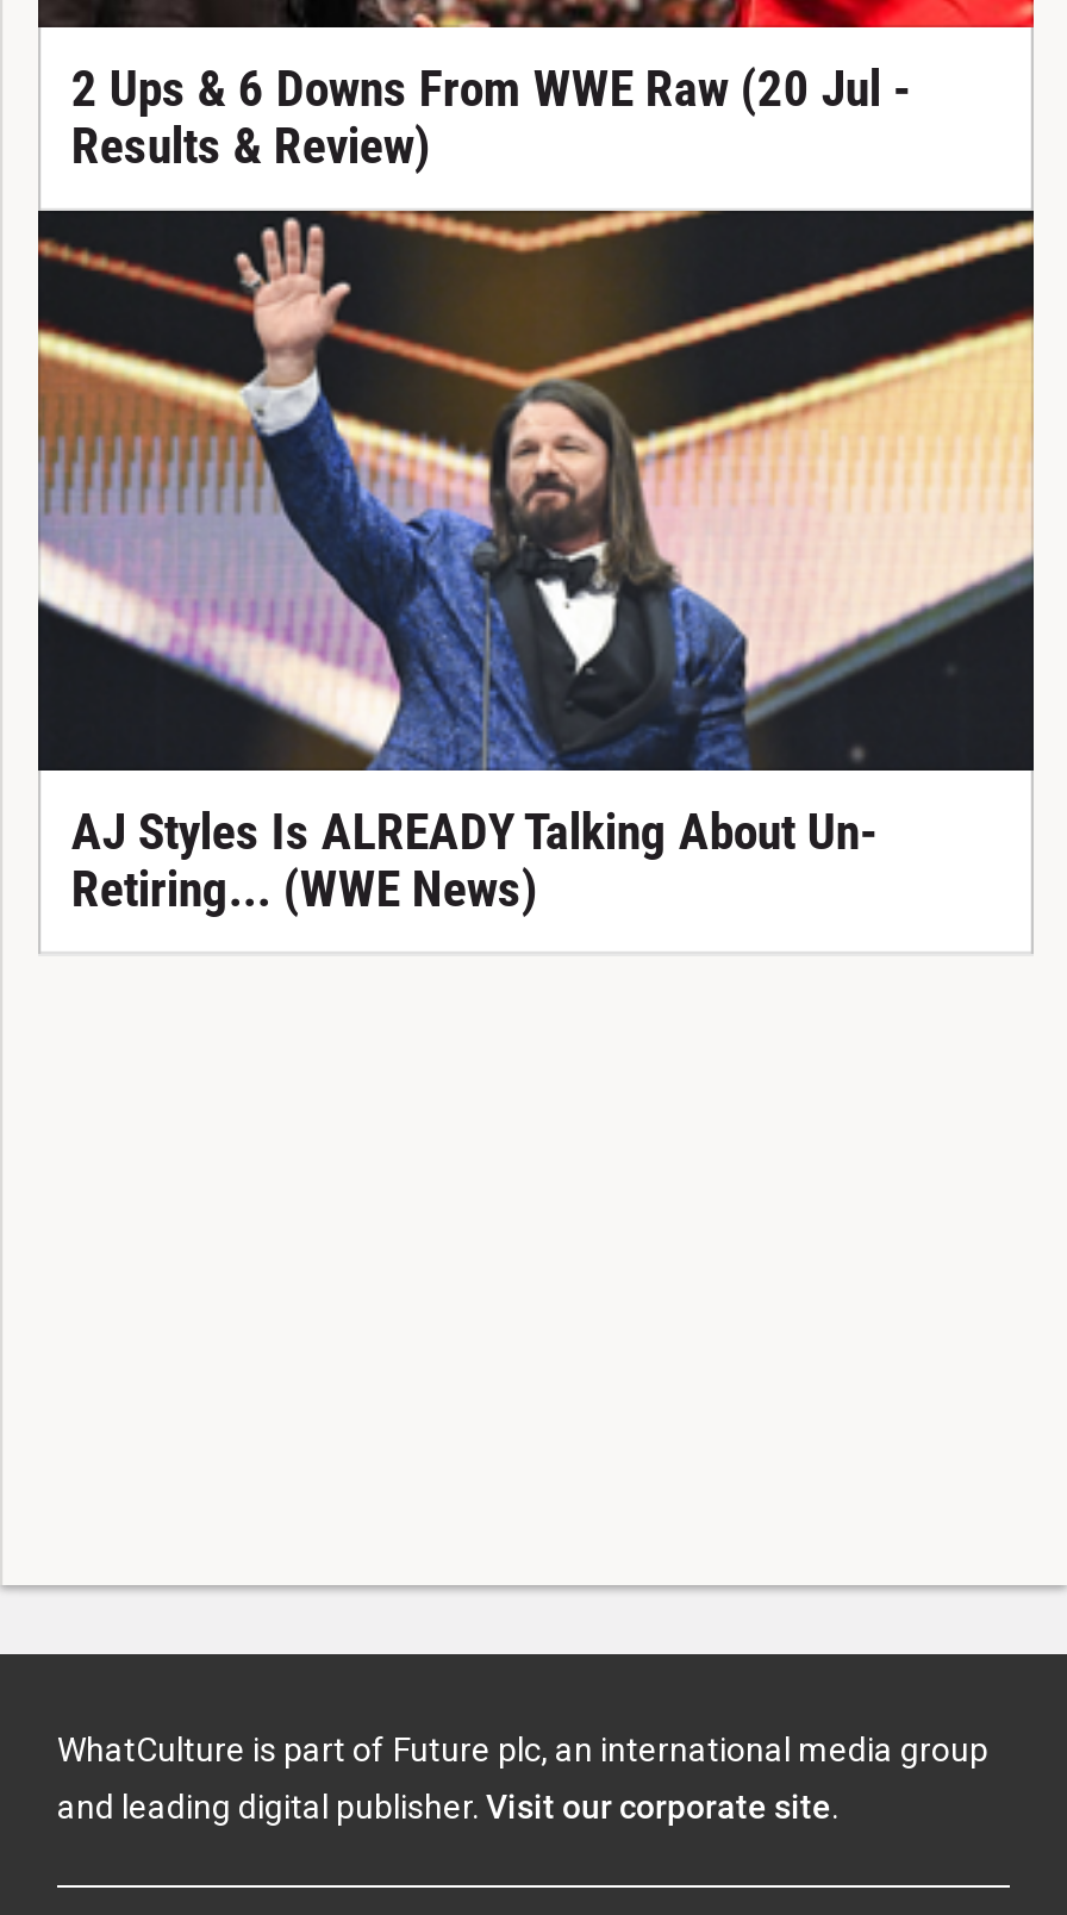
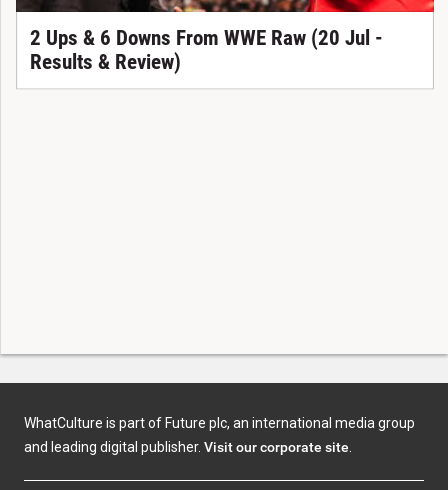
[36,207,1036,920] [image] | AJ Styles Is ALREADY Talking About Un- | Retiring... (WWE News) -> none

